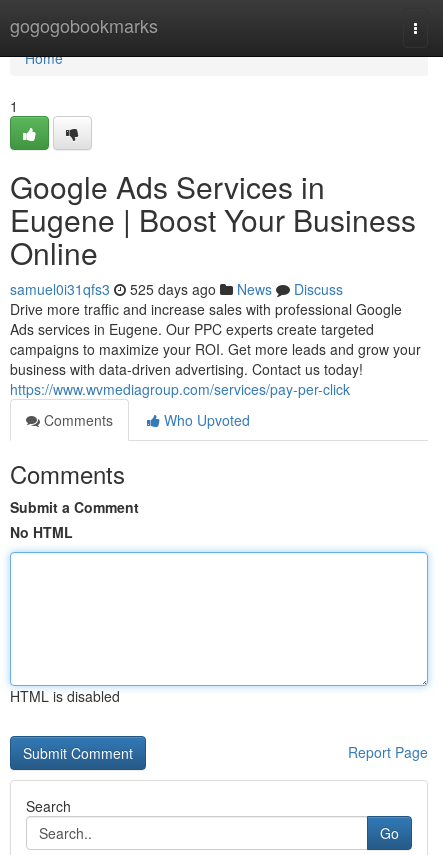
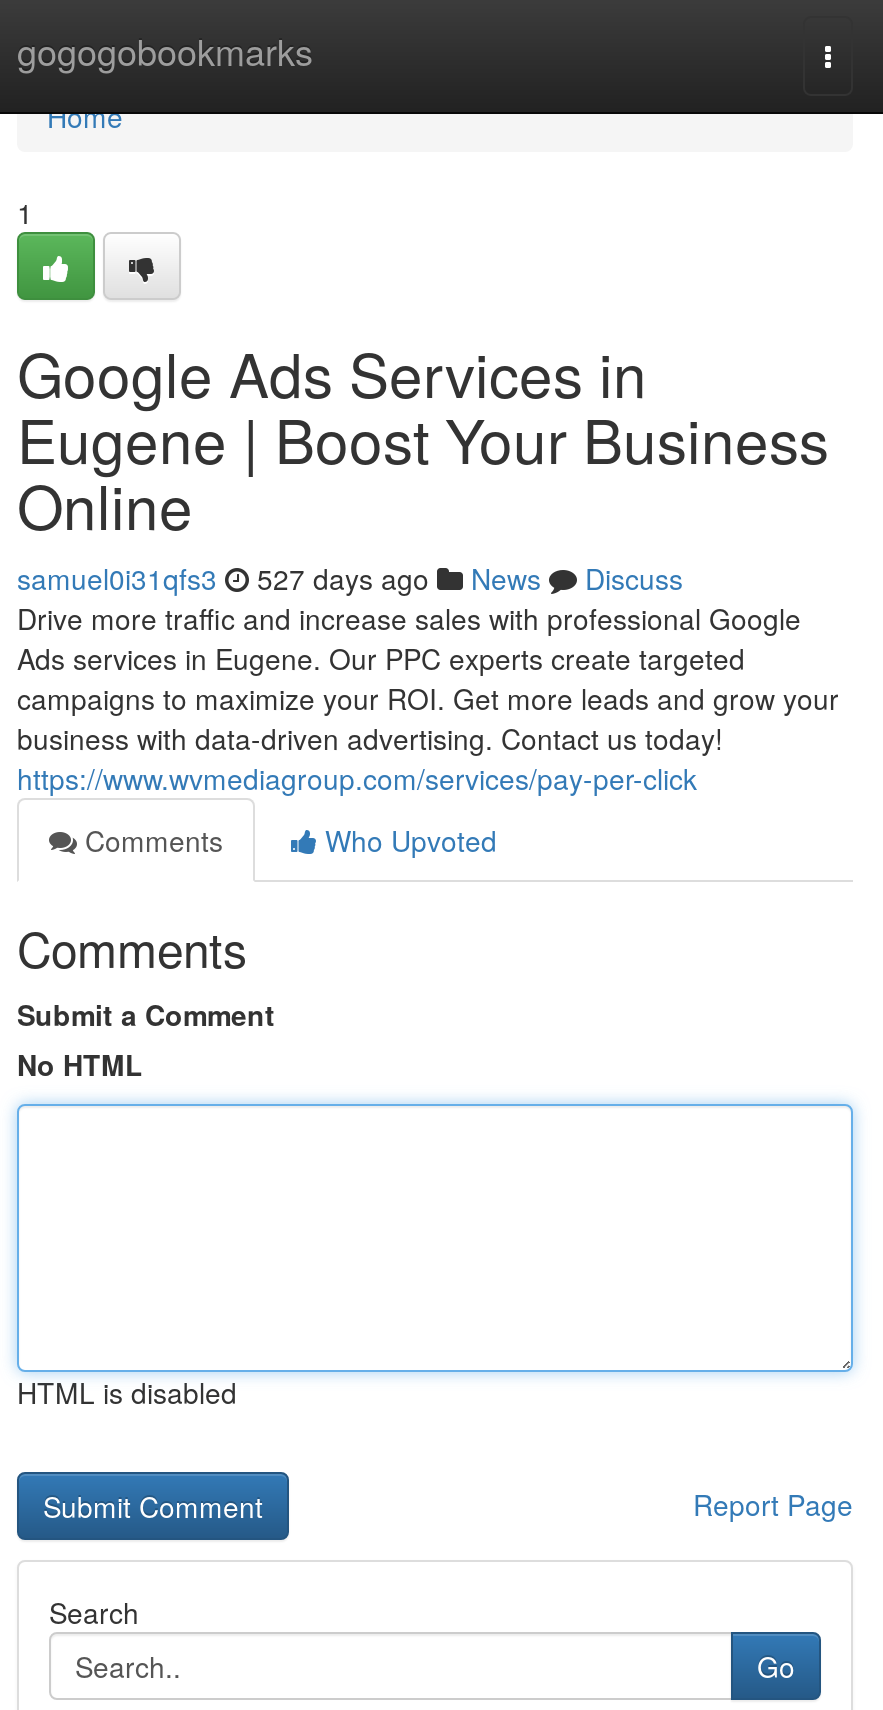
[10,279,343,299] samuel0i31qfs3 525 days ago News Discuss -> [17,558,683,598] samuel0i31qfs3 527 days ago News Discuss

